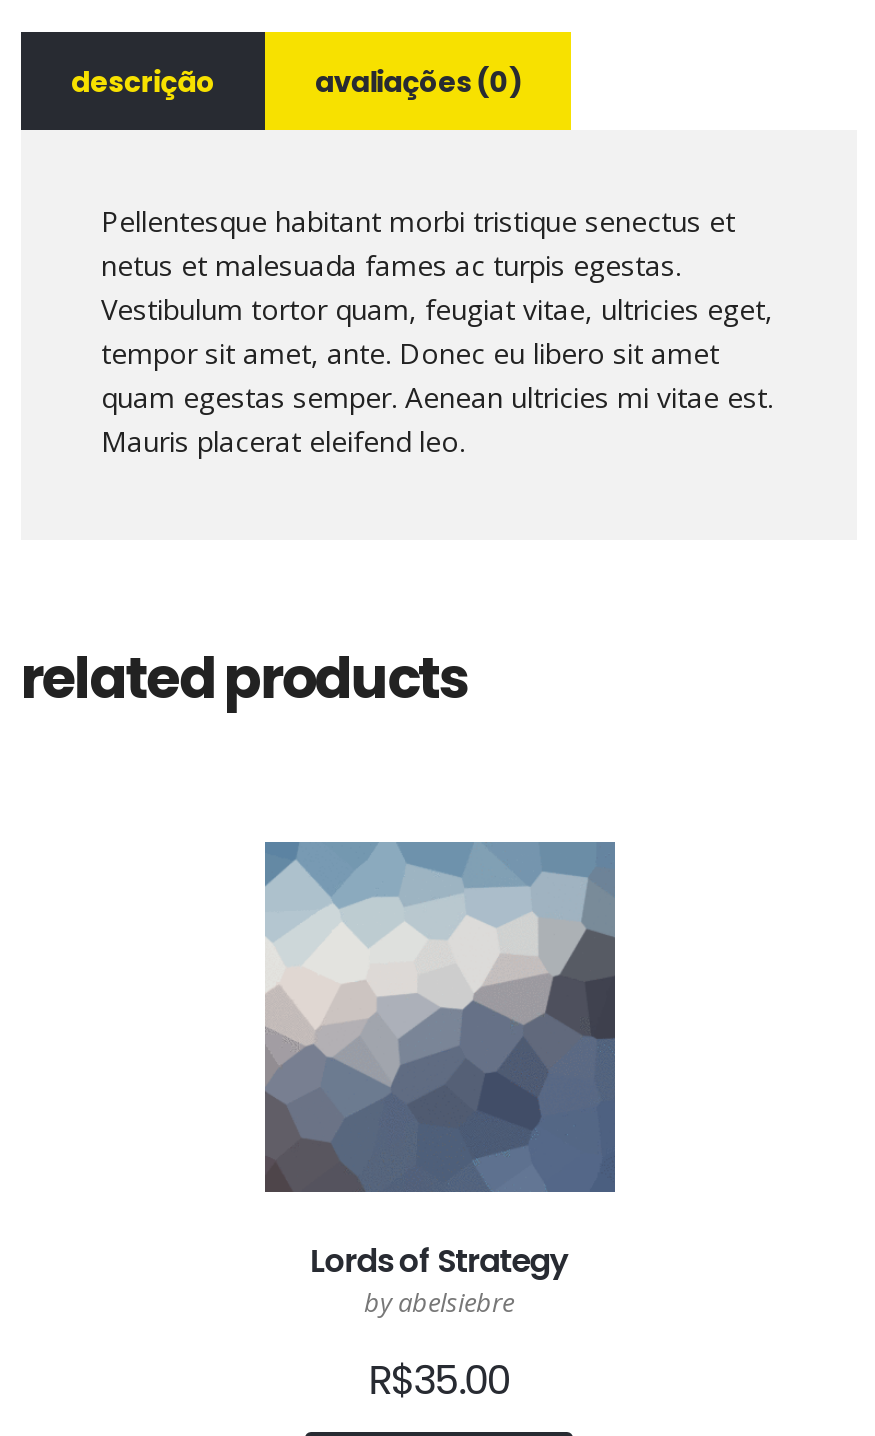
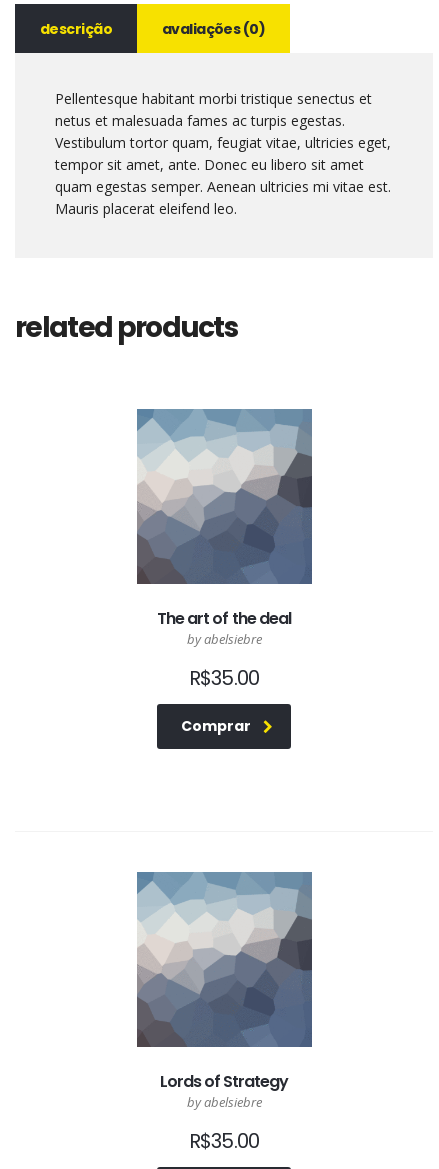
none -> [157,607,291,736] The art of the deal | by abelsiebre | R$35.00 | Comprar

